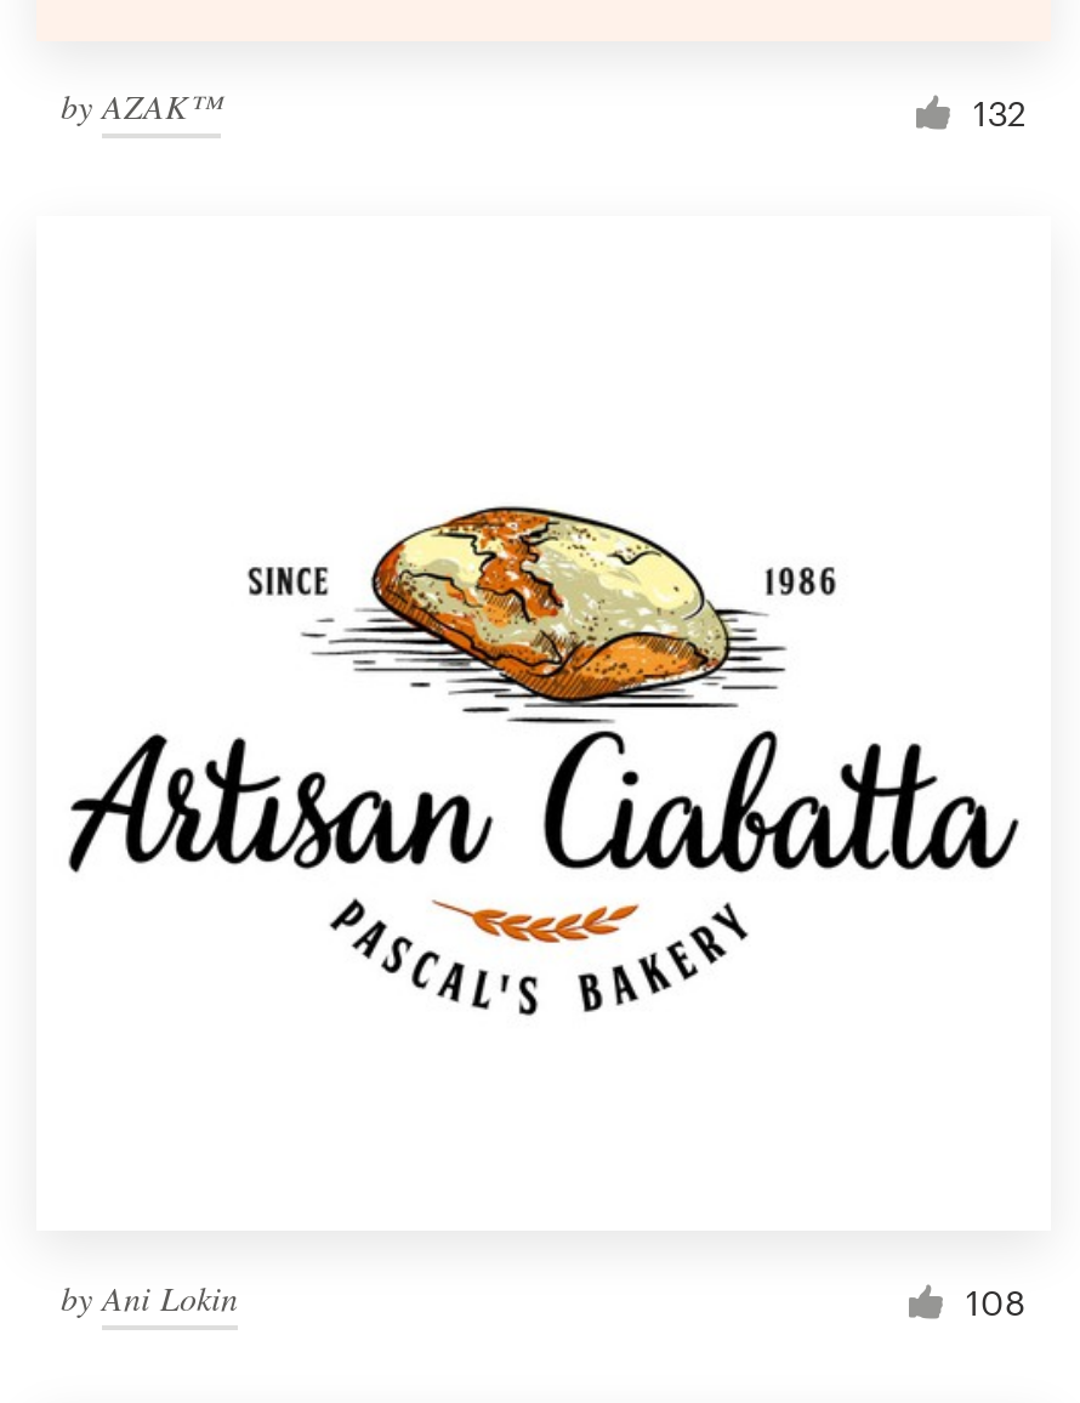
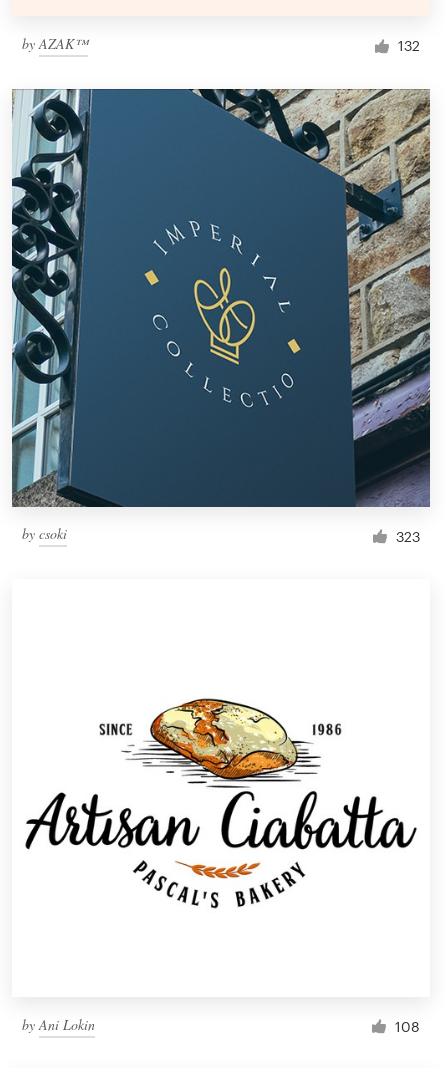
none -> [11,88,431,544] [image] | by csoki | 323

